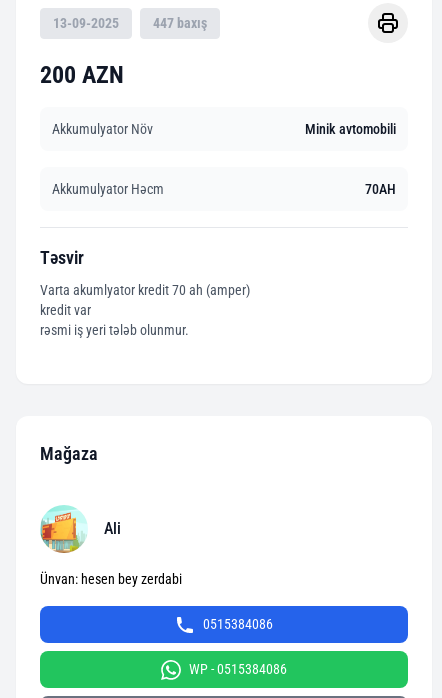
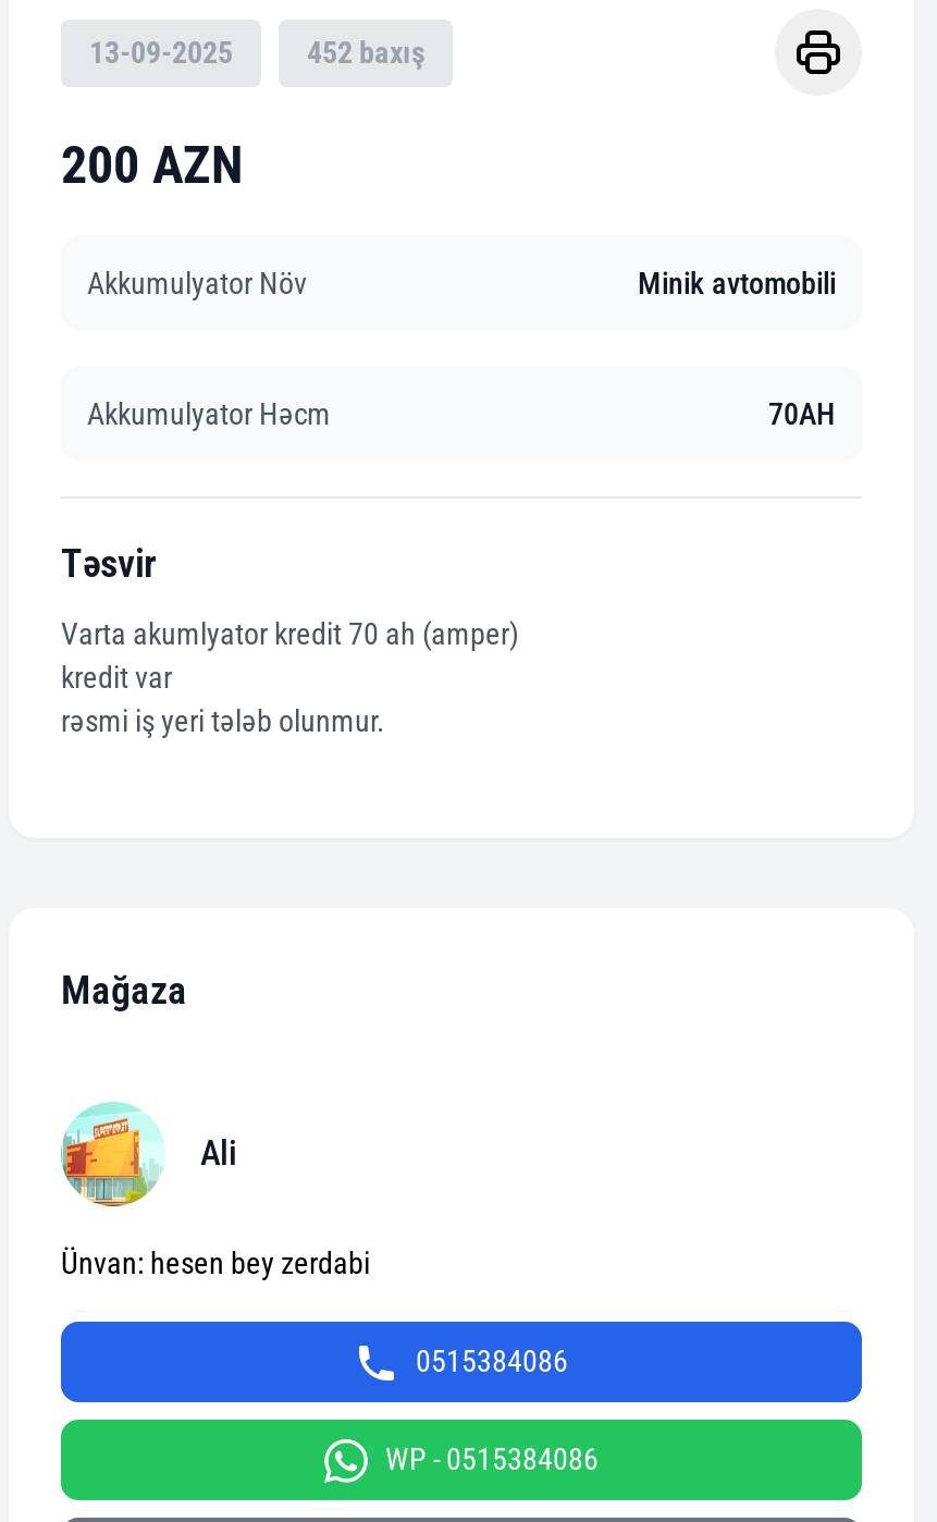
[153,14,207,30] 447 baxış -> [307,34,424,69] 452 baxış

